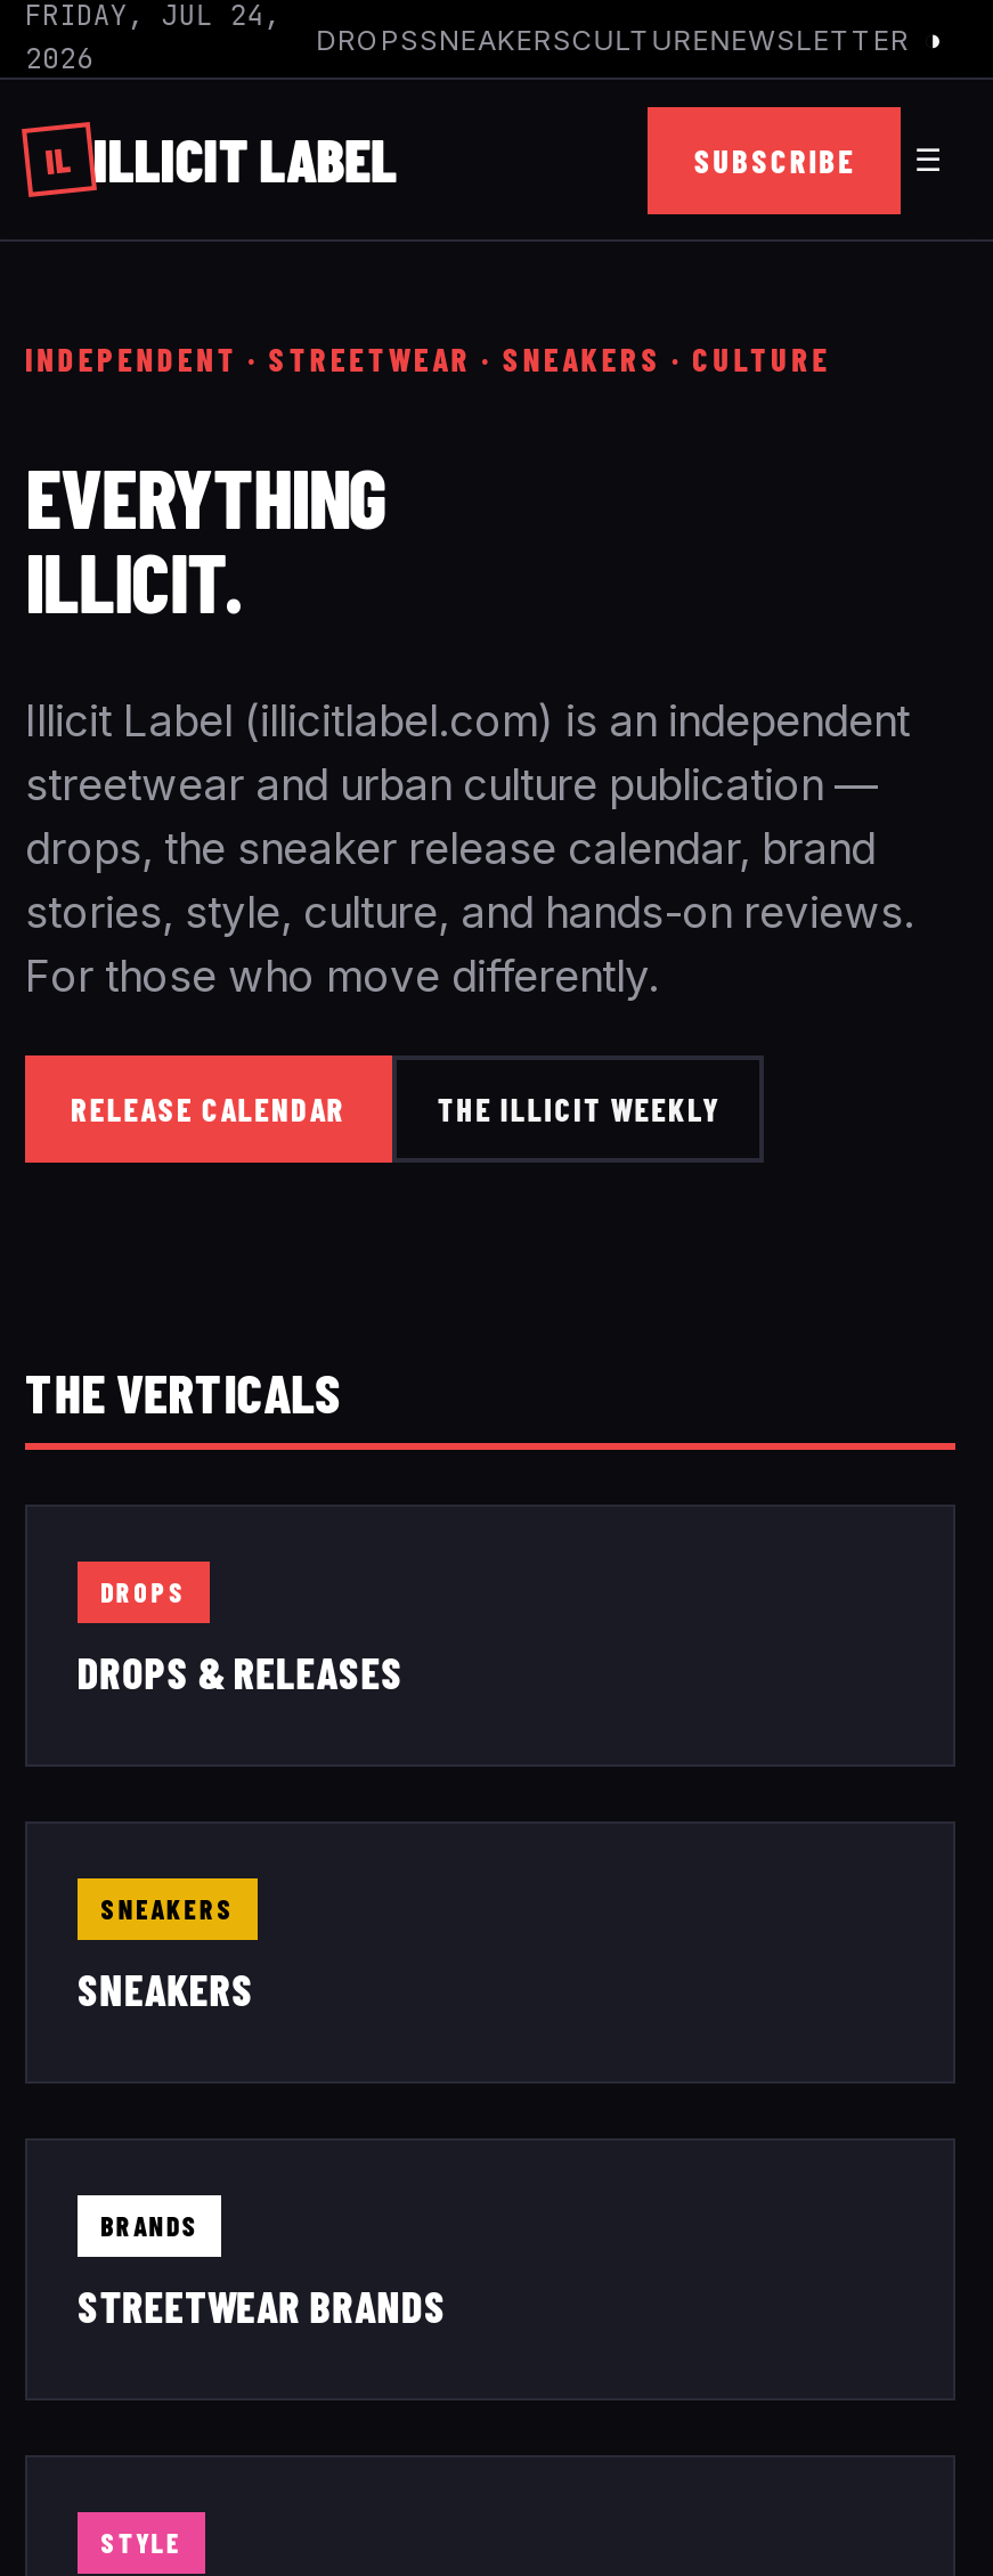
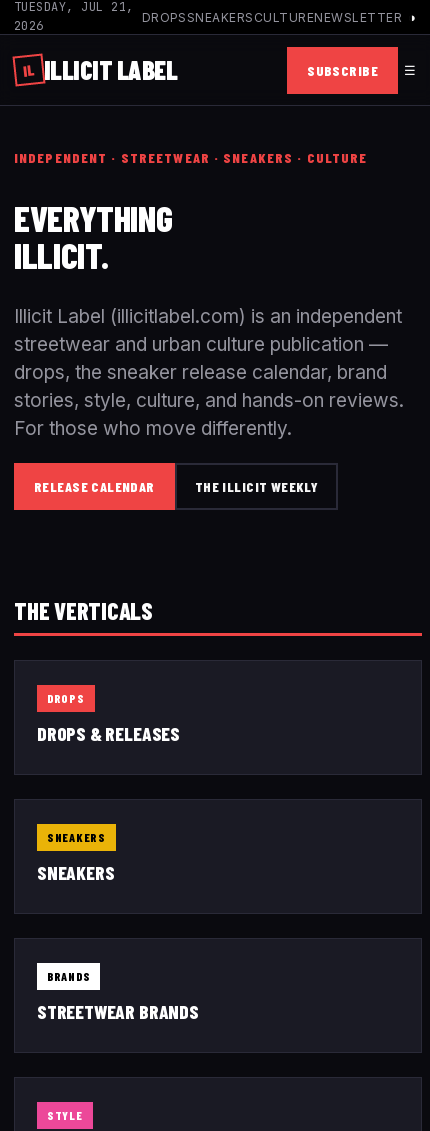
[25,0,281,34] FRIDAY, JUL 24, -> [14,0,134,15] TUESDAY, JUL 21,

